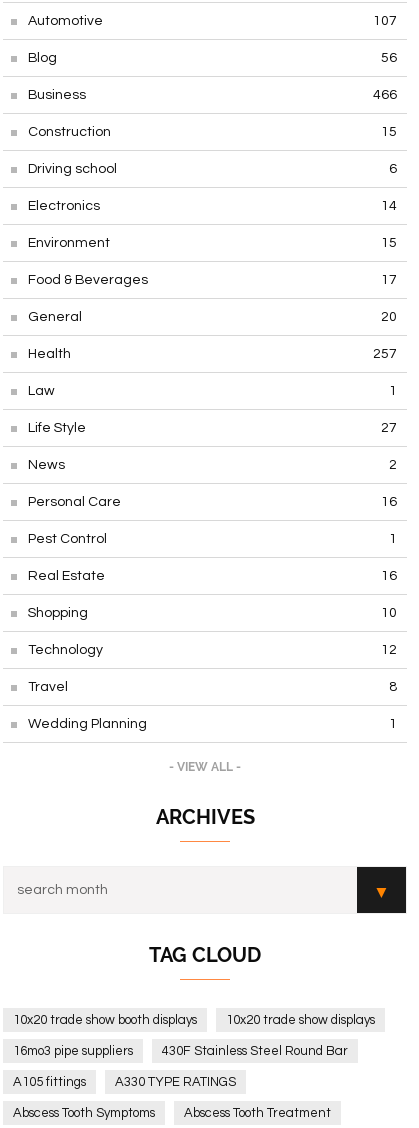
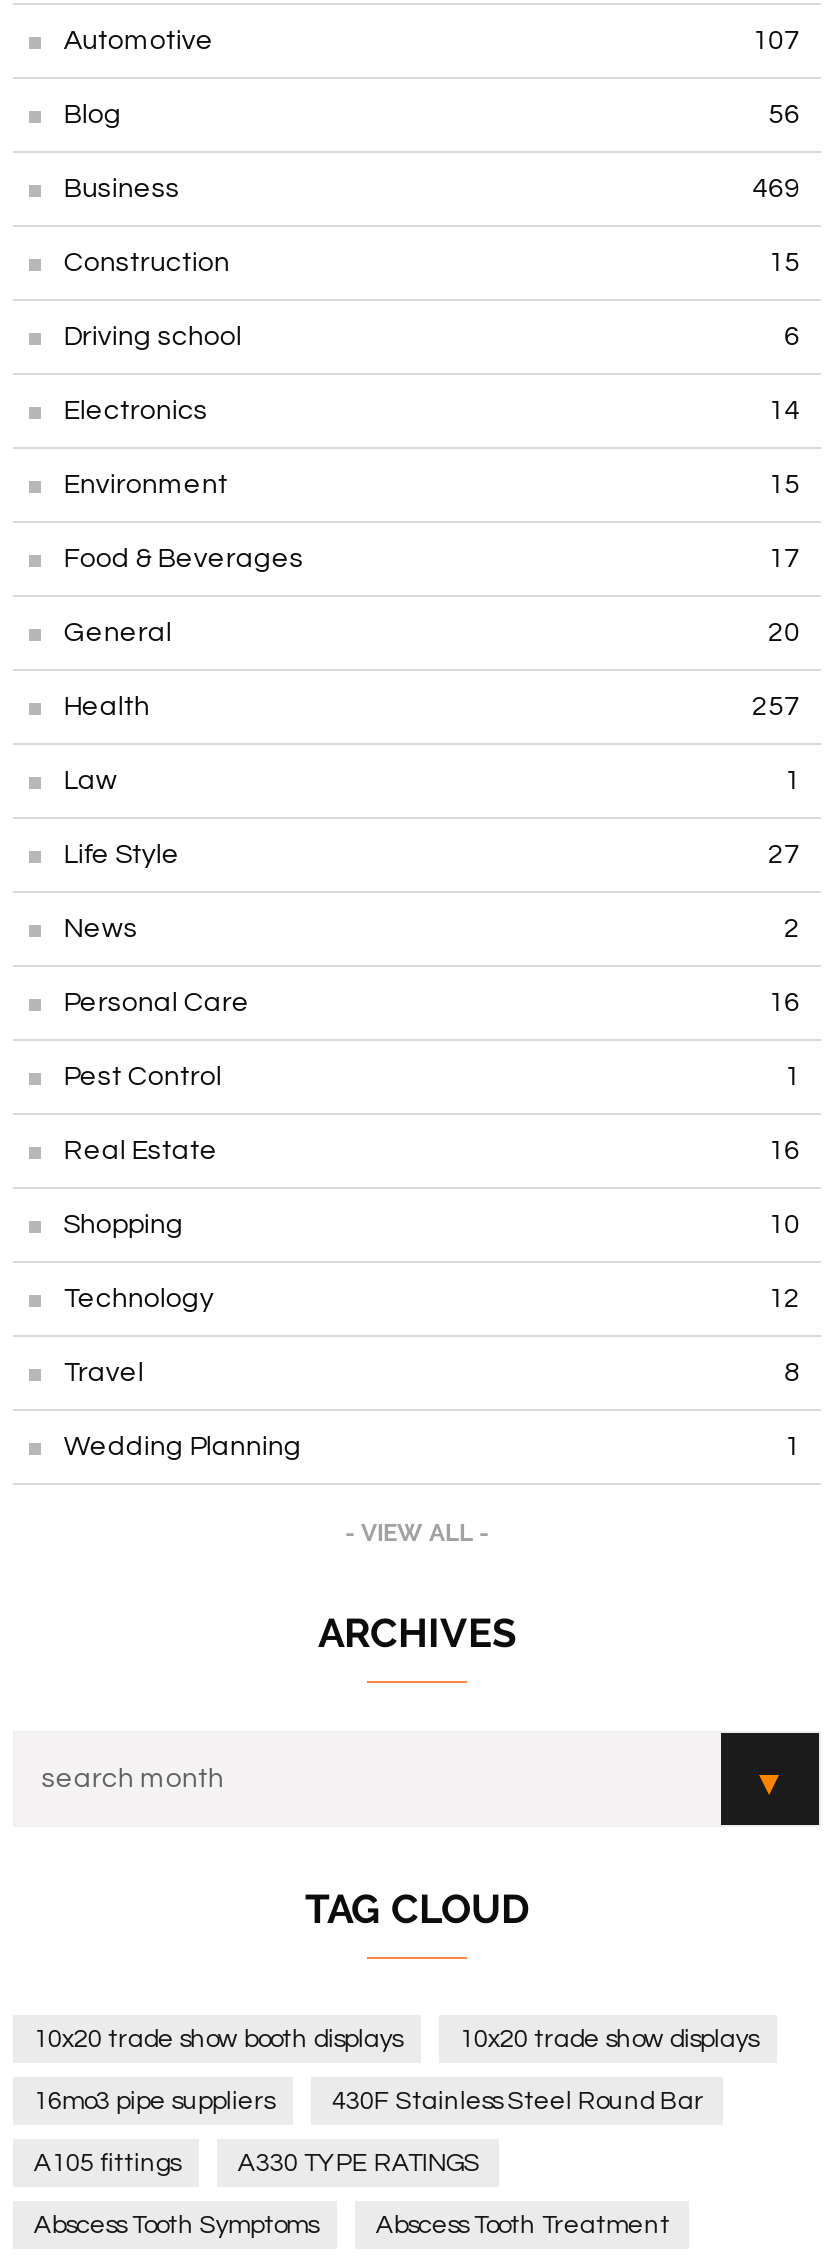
[373,87,397,101] 466 -> [752,175,800,203] 469

